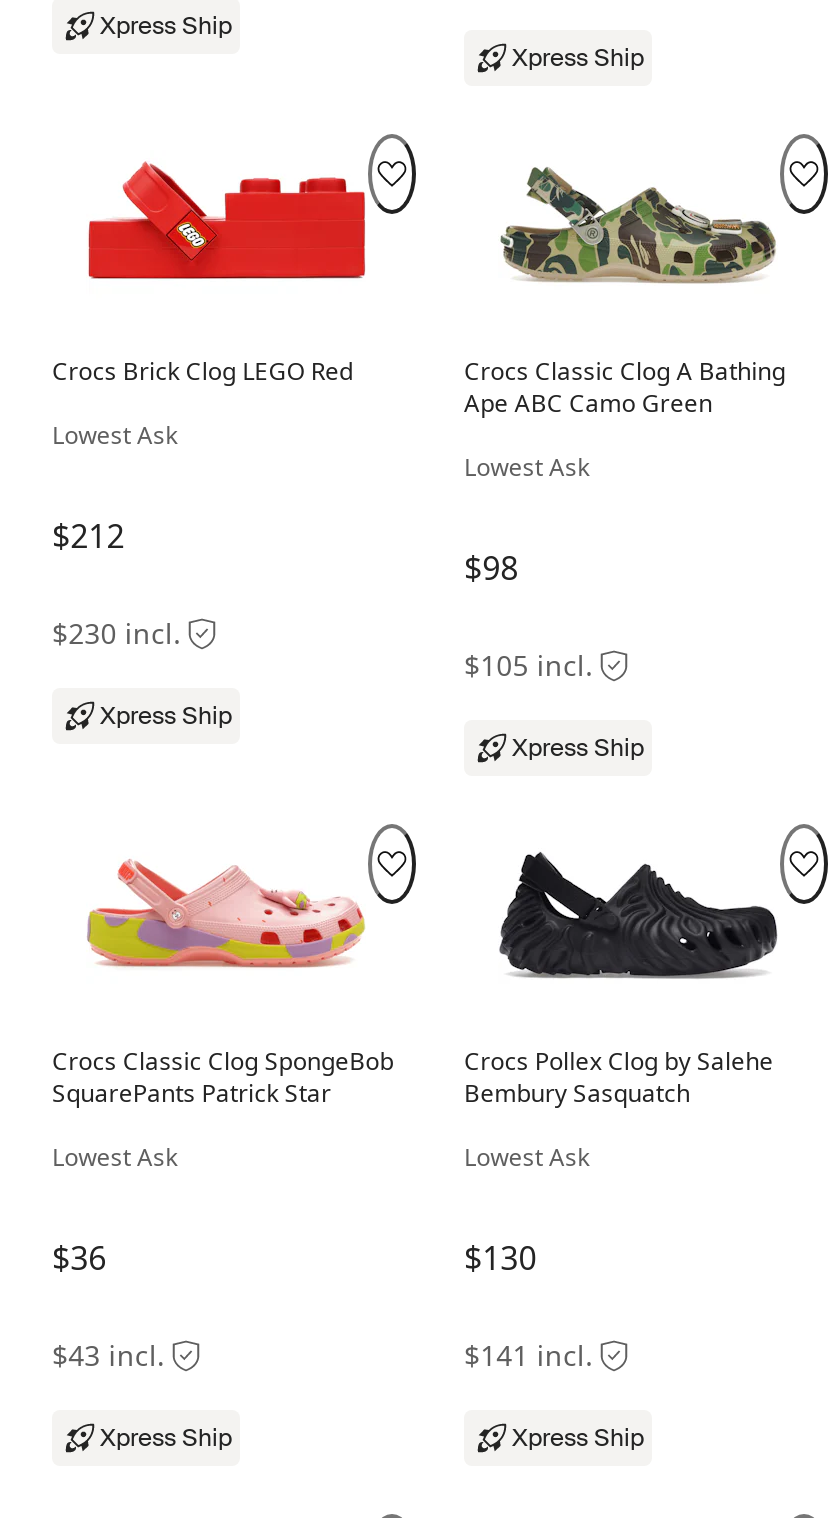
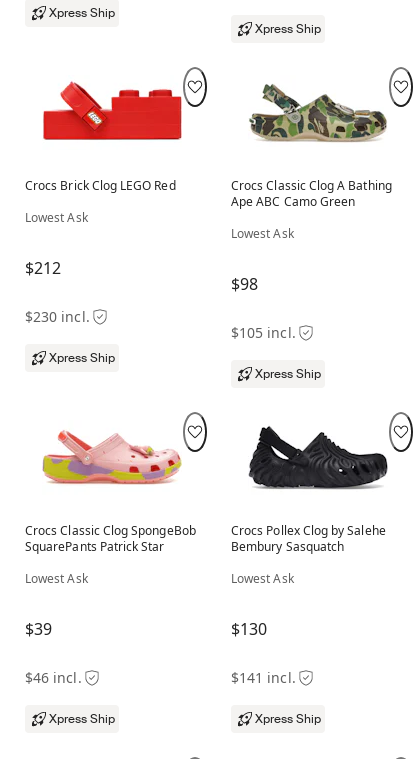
[52,1236,106,1280] $36 -> [25,618,52,640] $39
[52,1336,165,1374] $43 incl. -> [25,668,82,687] $46 incl.

